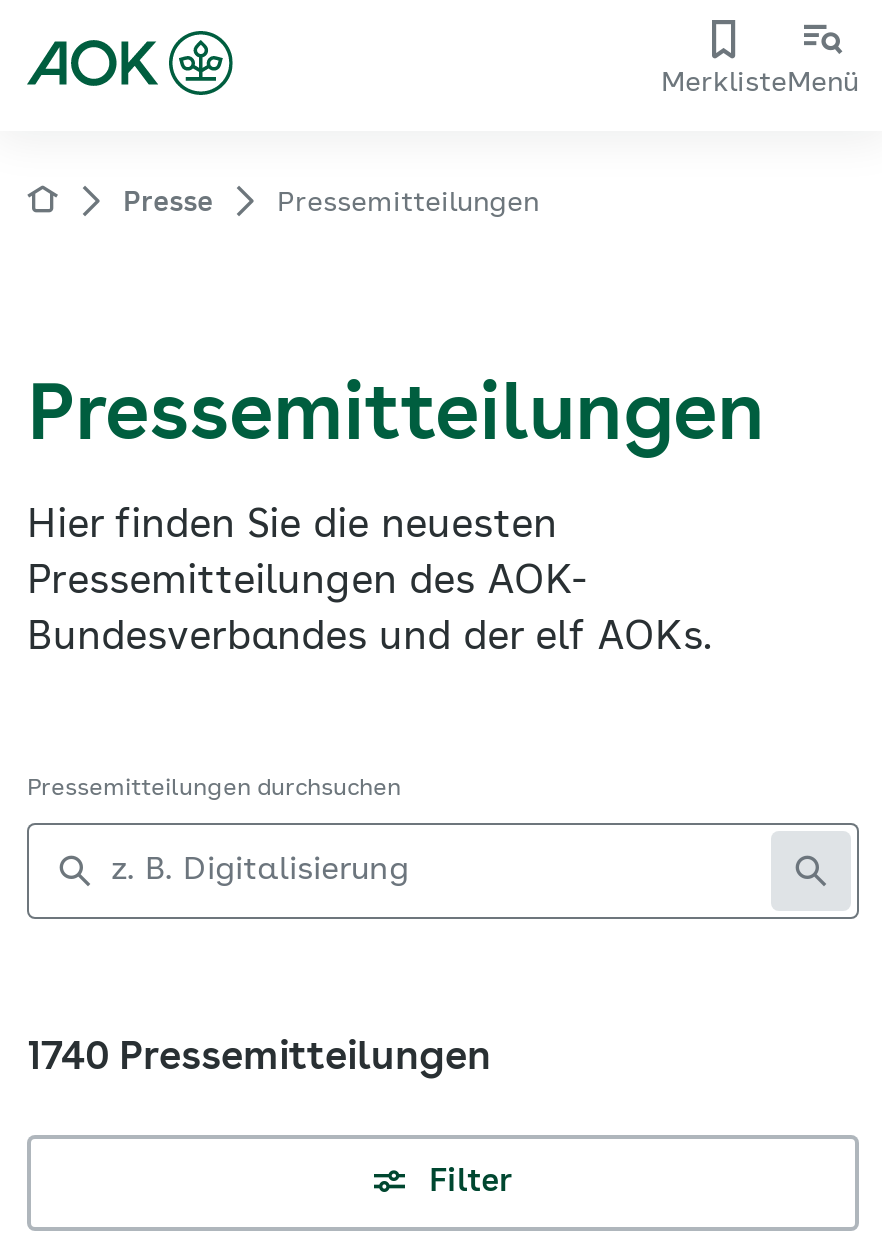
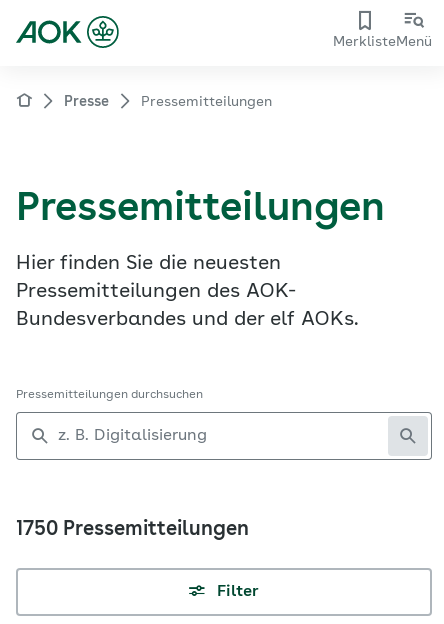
[27,1039,491,1079] 1740 Pressemitteilungen -> [16,520,249,540] 1750 Pressemitteilungen

